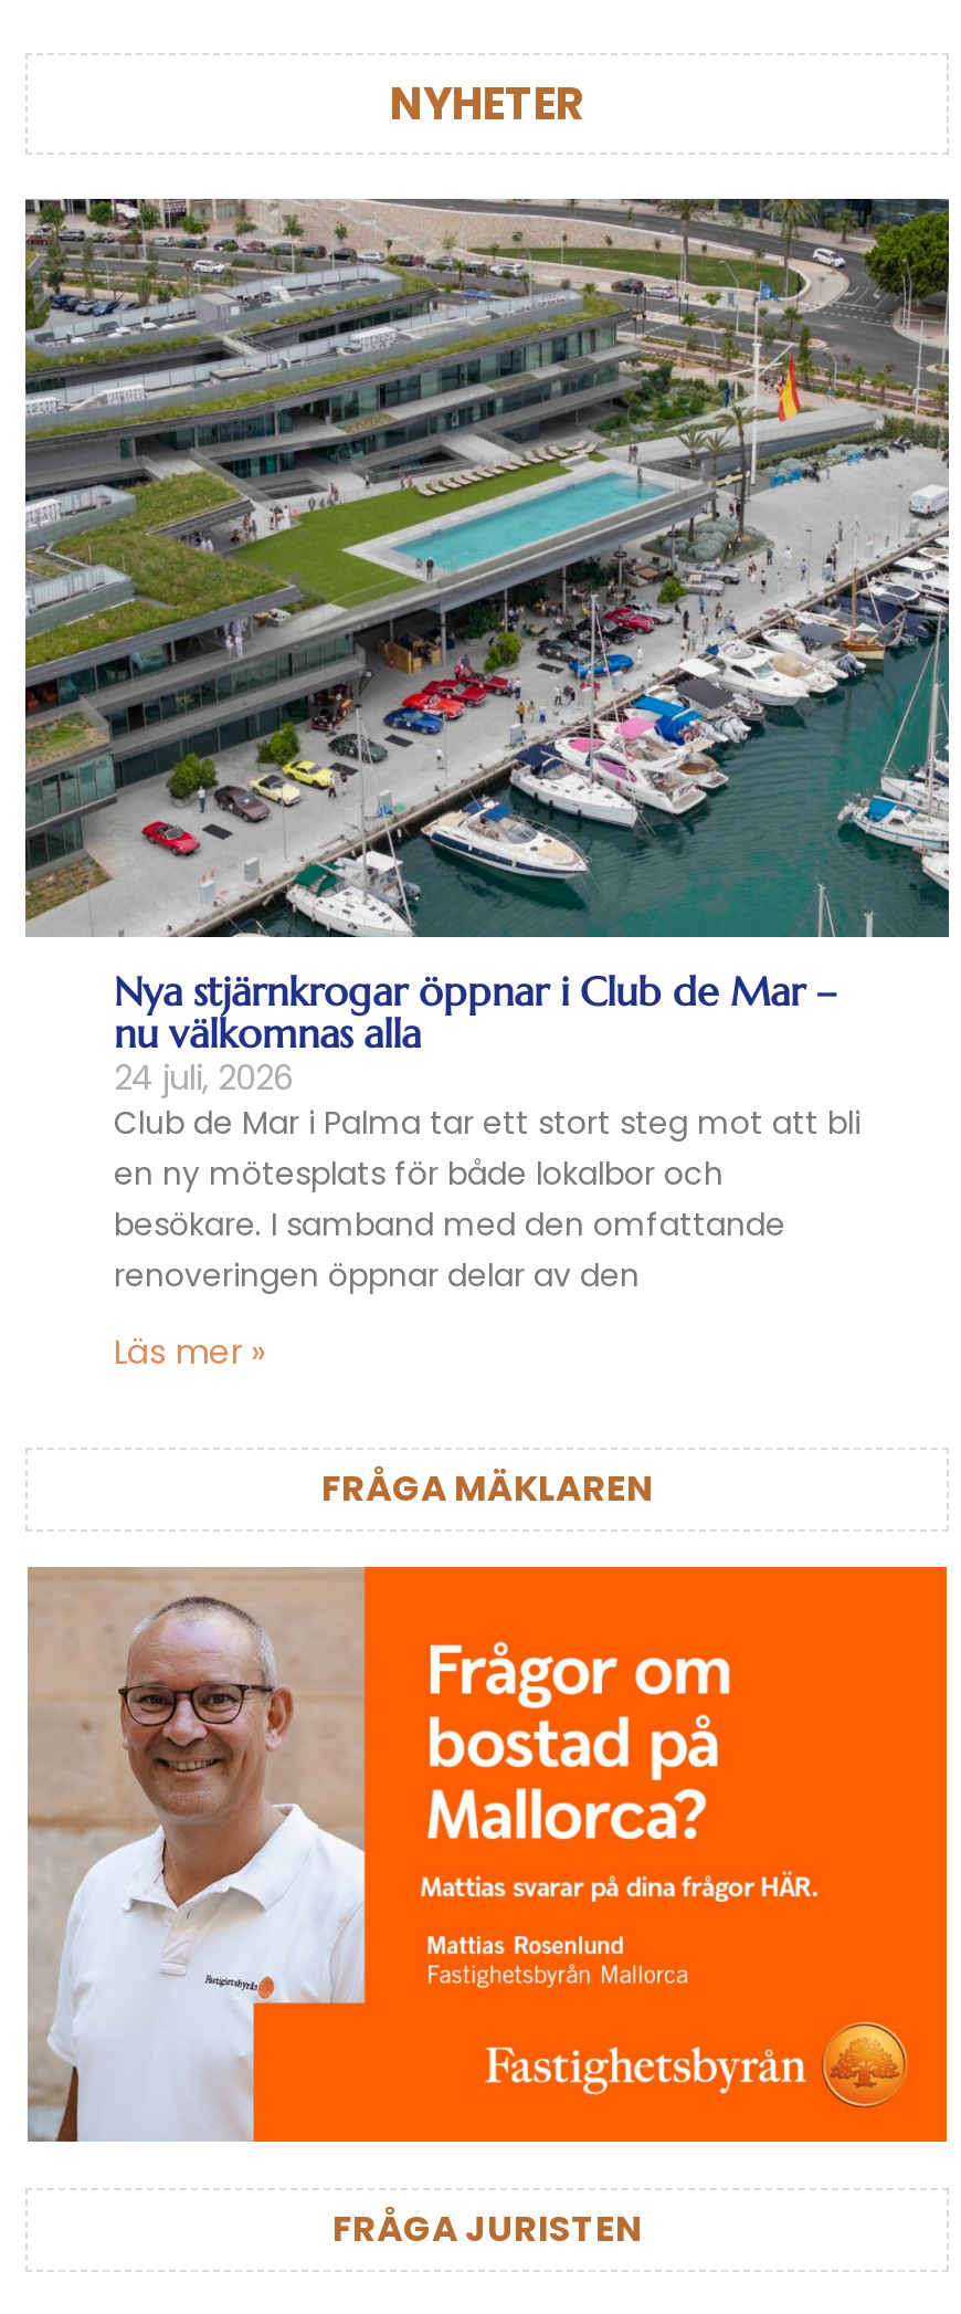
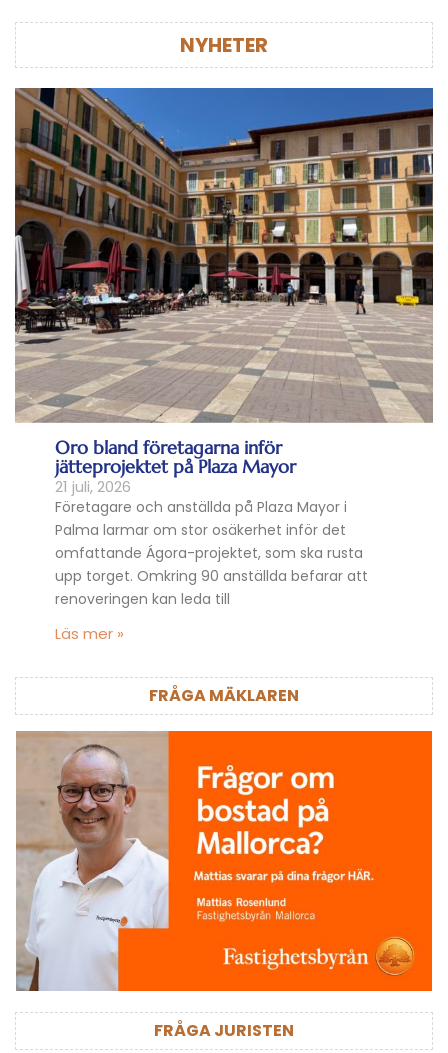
[25,196,951,1298] [image] | Nya stjärnkrogar öppnar i Club de Mar – | nu välkomnas alla | 24 juli, 2026 | Club de Mar i Palma tar ett stort steg mot att bli | en ny mötesplats för både lokalbor och | besökare. I samband med den omfattande | renoveringen öppnar delar av den -> [15,87,434,609] [image] | Oro bland företagarna inför | jätteprojektet på Plaza Mayor | 21 juli, 2026 | Företagare och anställda på Plaza Mayor i | Palma larmar om stor osäkerhet inför det | omfattande Ágora-projektet, som ska rusta | upp torget. Omkring 90 anställda befarar att | renoveringen kan leda till

